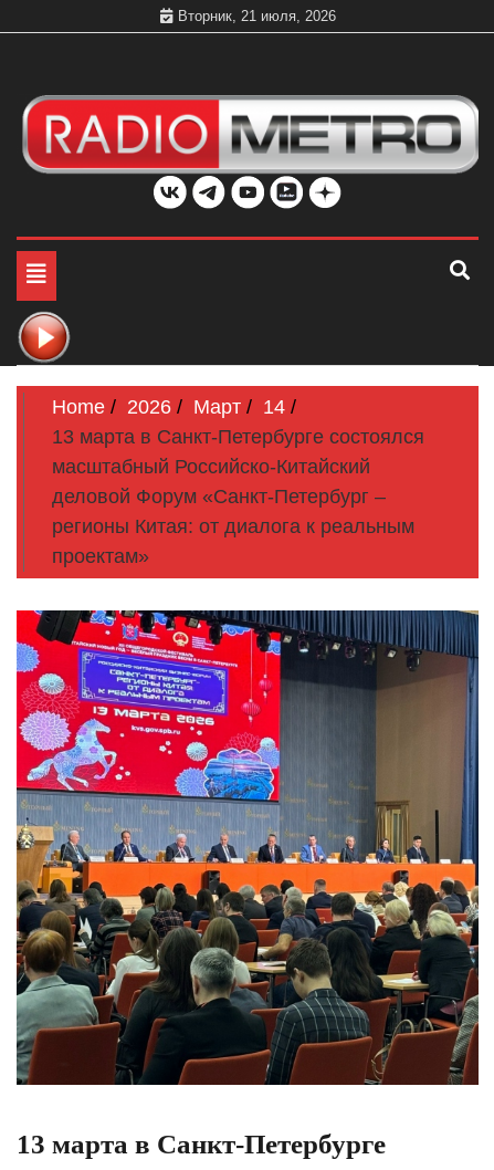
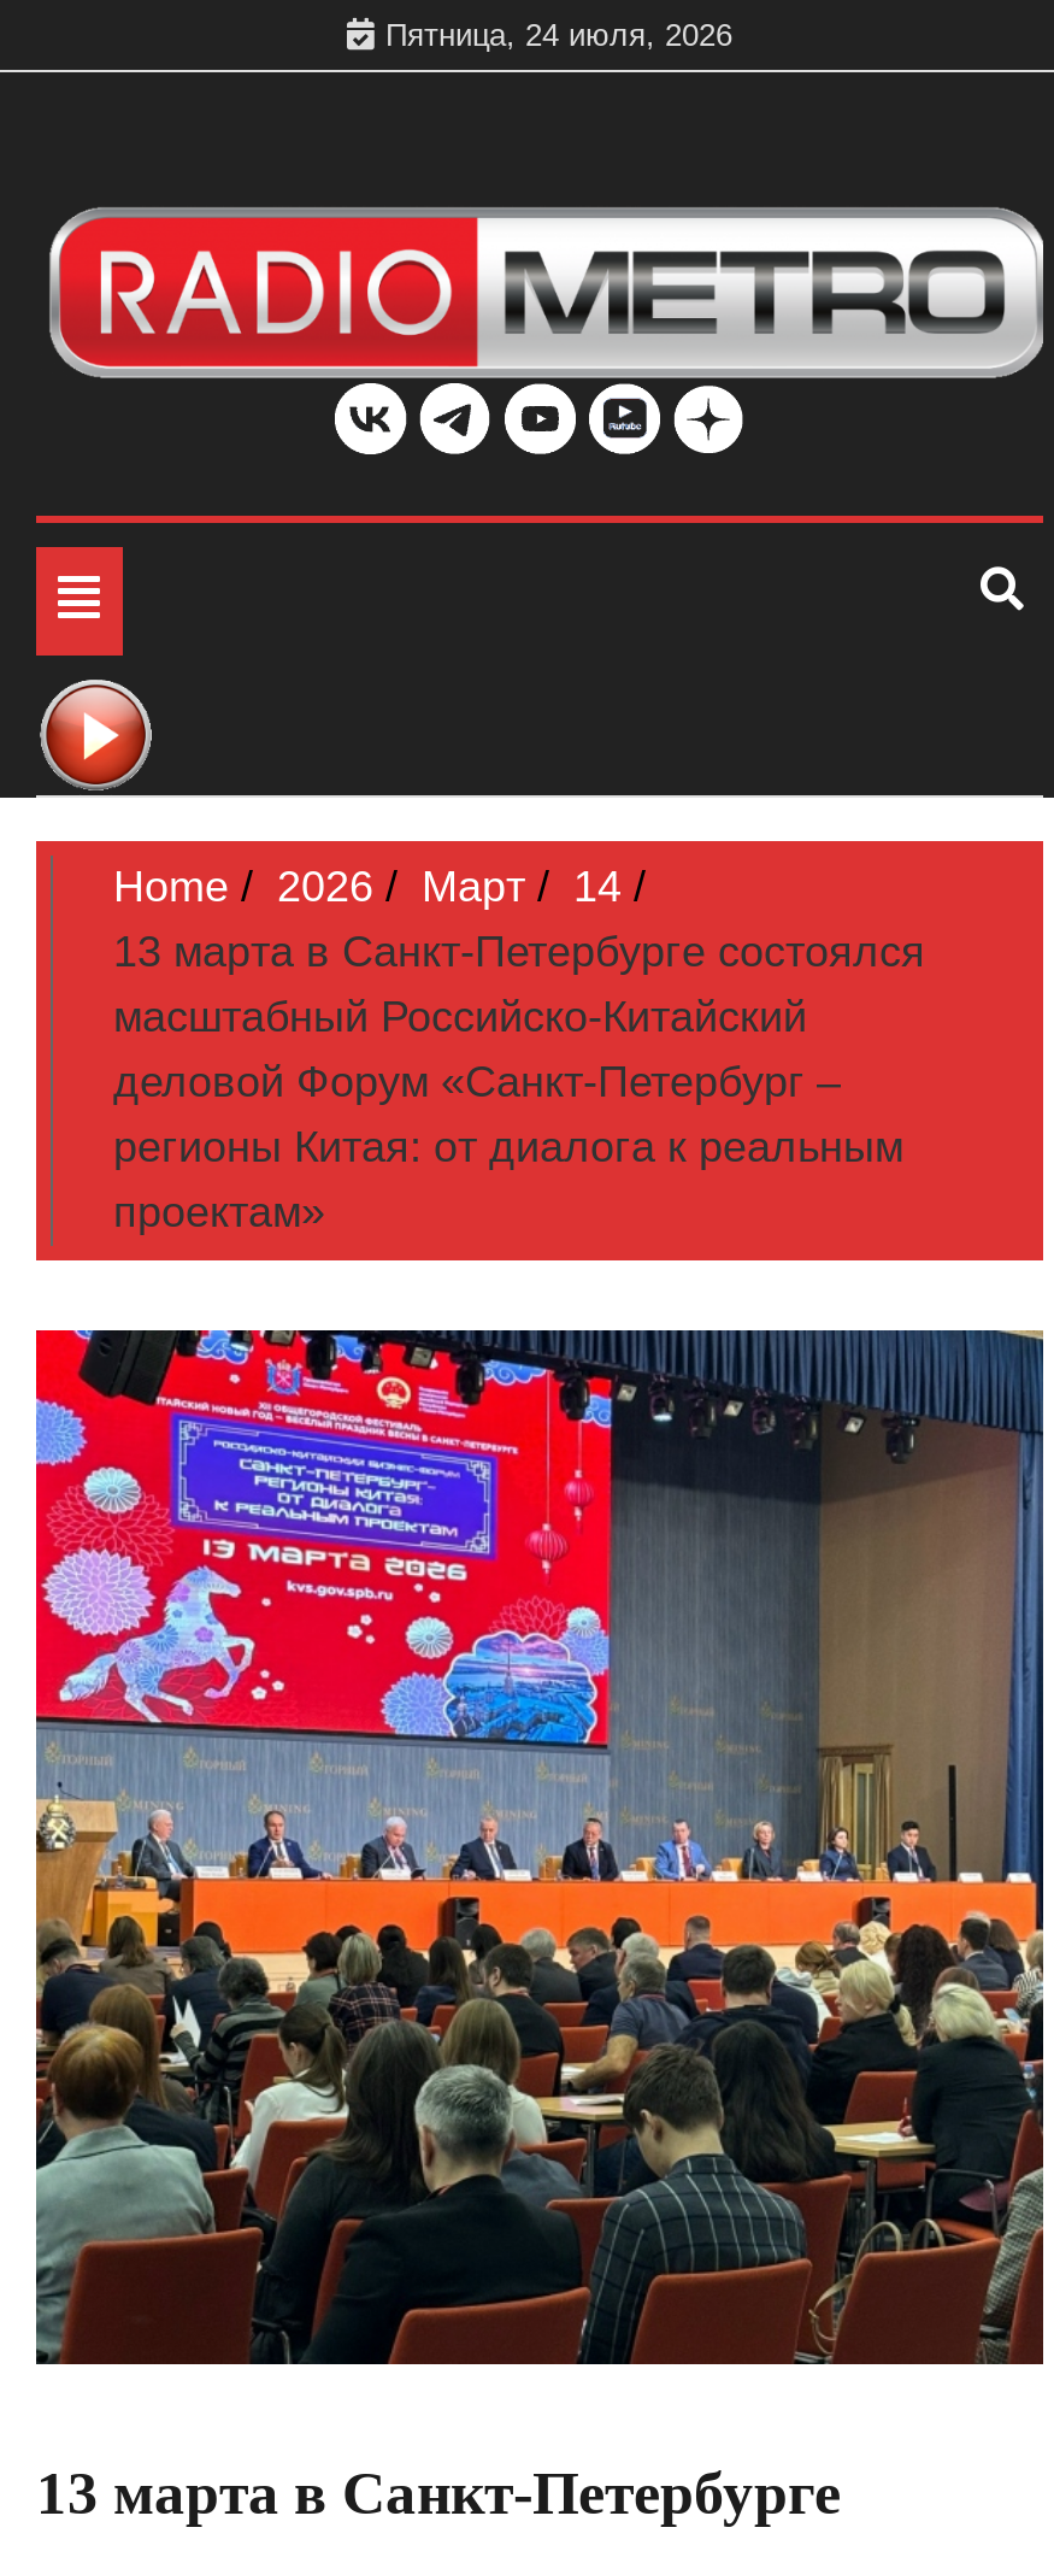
[177,8,335,24] Вторник, 21 июля, 2026 -> [385,17,732,53] Пятница, 24 июля, 2026

